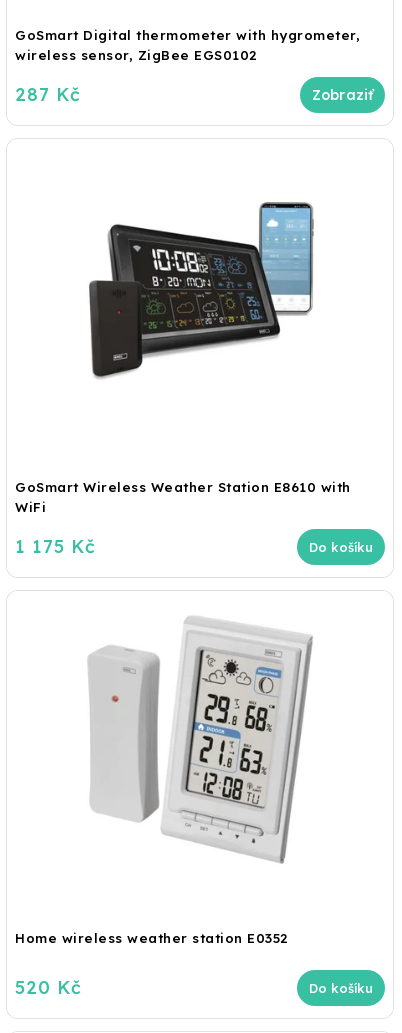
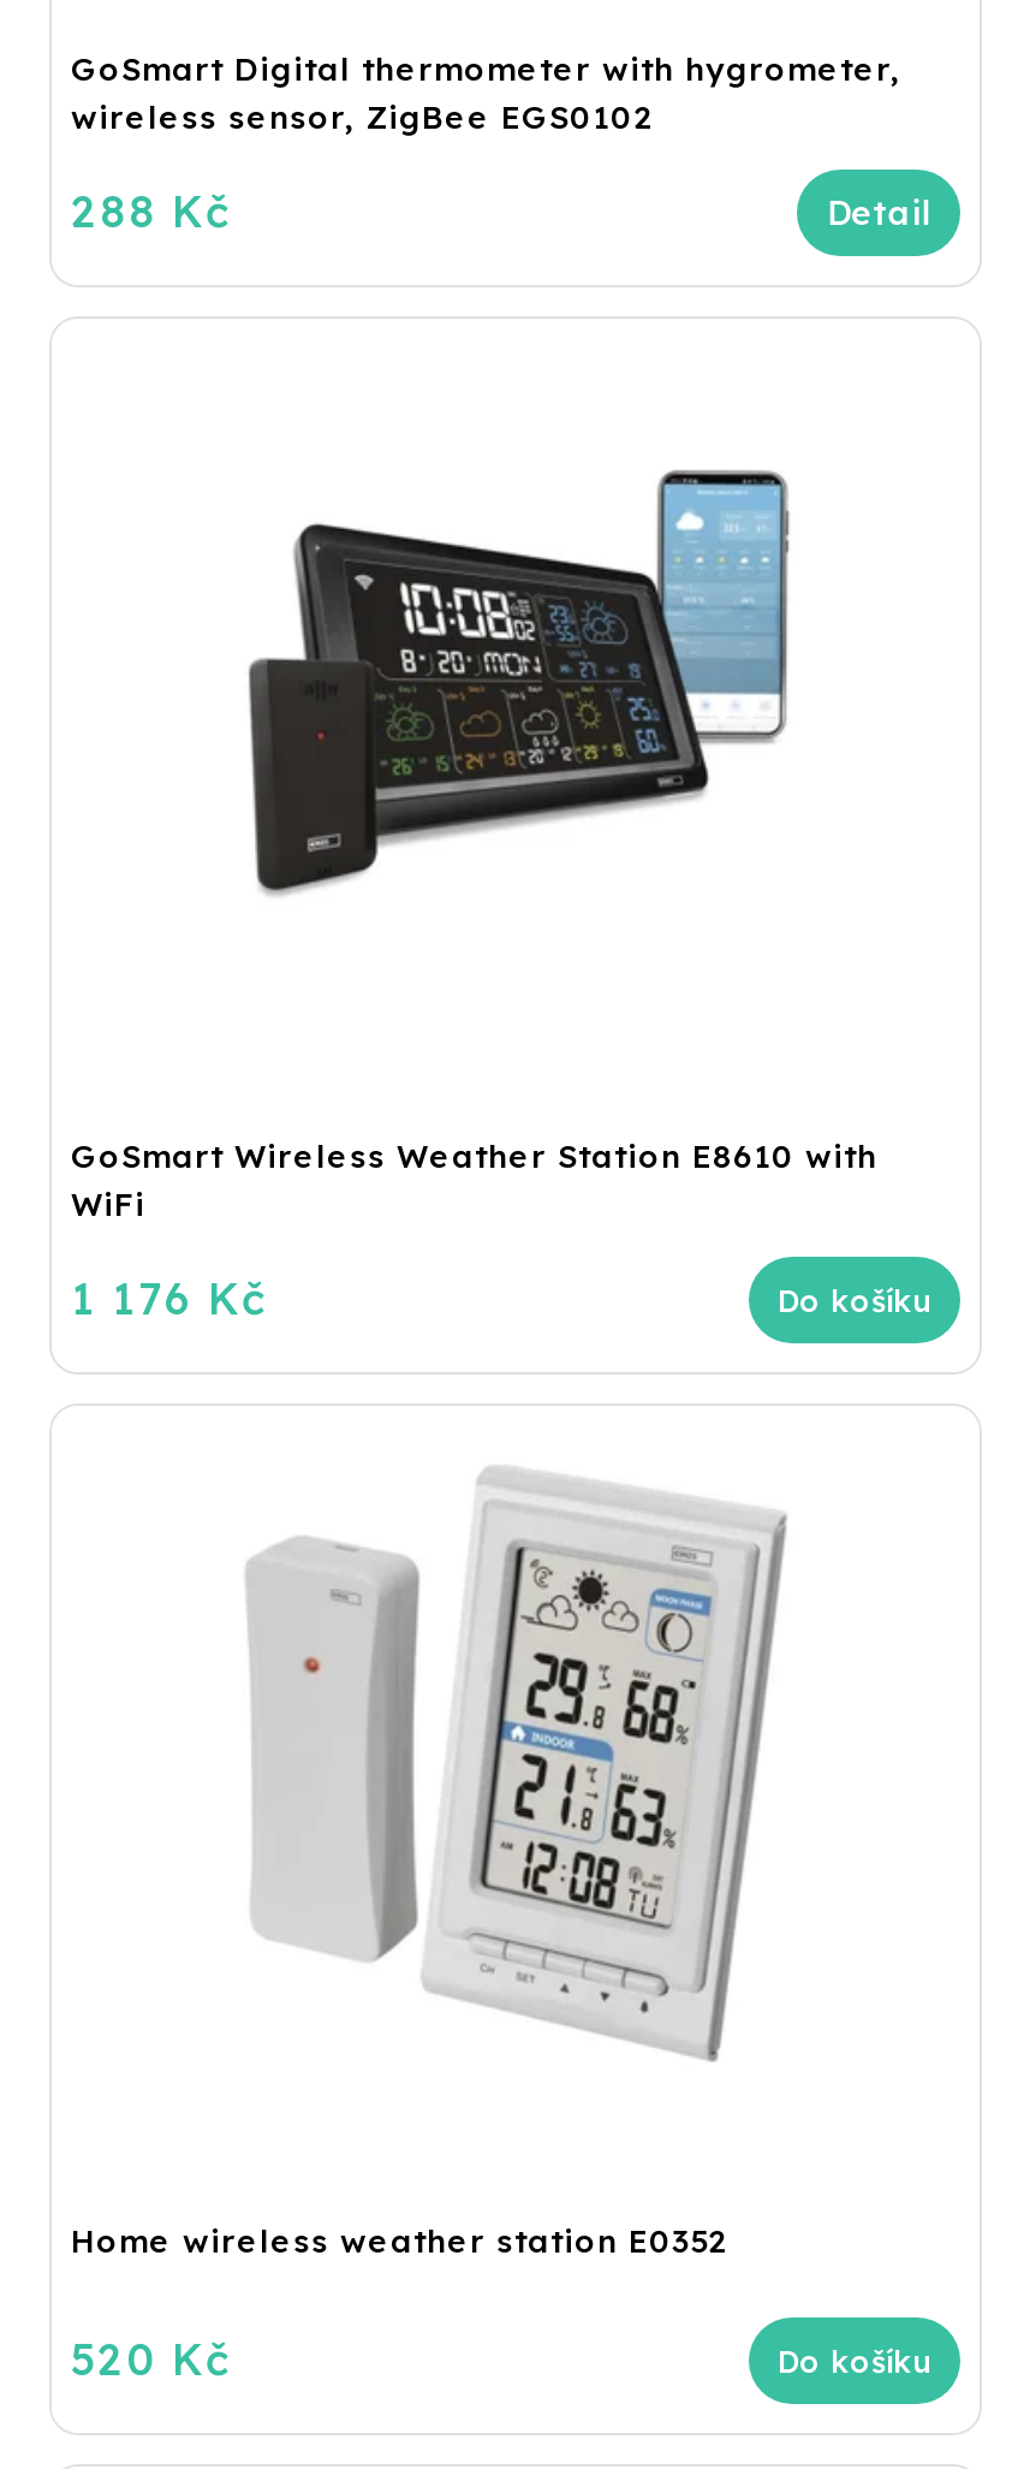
[299,76,375,114] [image] -> [756,170,893,256] [image]
[15,83,81,106] 287 Kč -> [71,185,232,241] 288 Kč
[15,535,96,558] 1 175 Kč -> [71,1270,268,1326] 1 176 Kč

